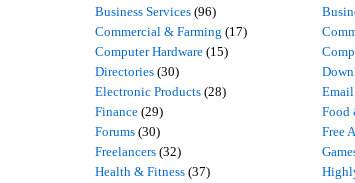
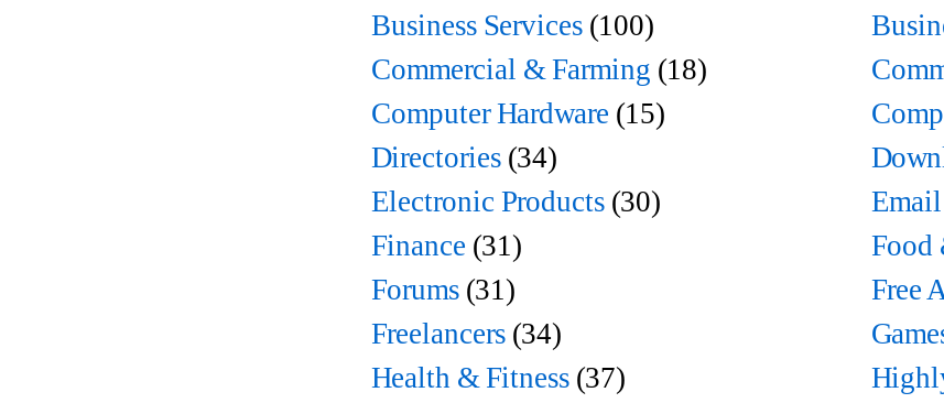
[95,4,216,19] Business Services (96) -> [371,8,653,41] Business Services (100)
[95,24,247,39] Commercial & Farming (17) -> [371,52,706,85] Commercial & Farming (18)
[95,64,179,79] Directories (30) -> [371,140,556,173] Directories (34)
[95,84,226,99] Electronic Products (28) -> [371,184,660,217] Electronic Products (30)
[95,104,163,119] Finance (29) -> [371,228,521,261] Finance (31)
[95,124,160,139] Forums (30) -> [371,272,514,305] Forums (31)
[95,144,181,159] Freelancers (32) -> [371,316,561,349] Freelancers (34)

